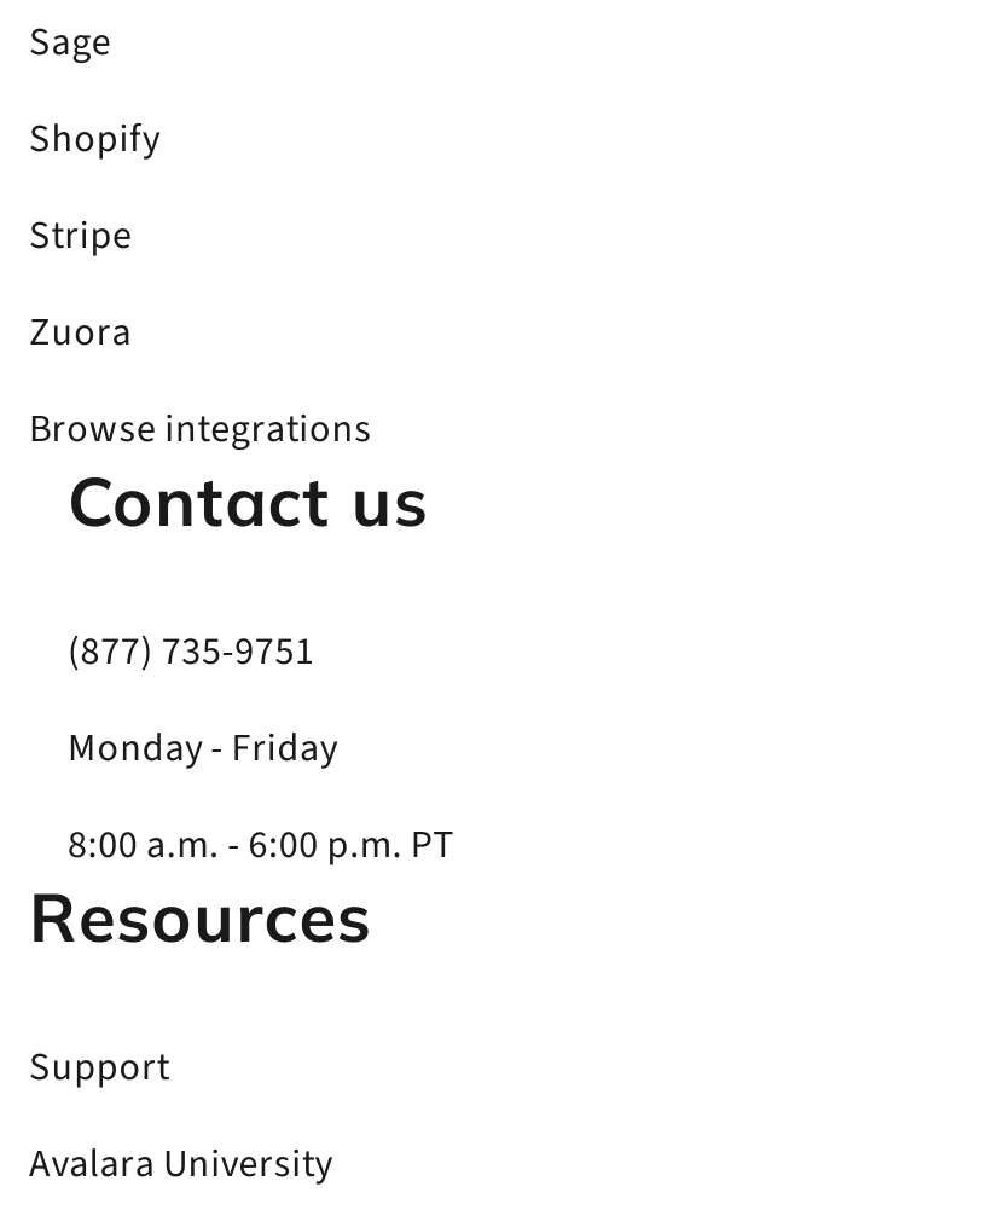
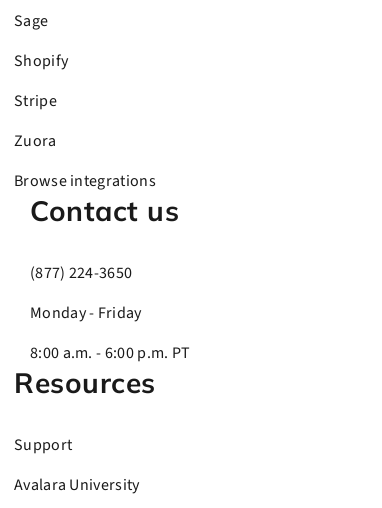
[68,625,315,678] (877) 735-9751 -> [30,262,132,284] (877) 224-3650

